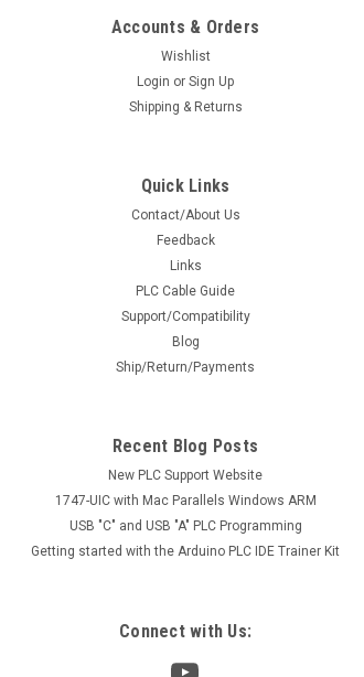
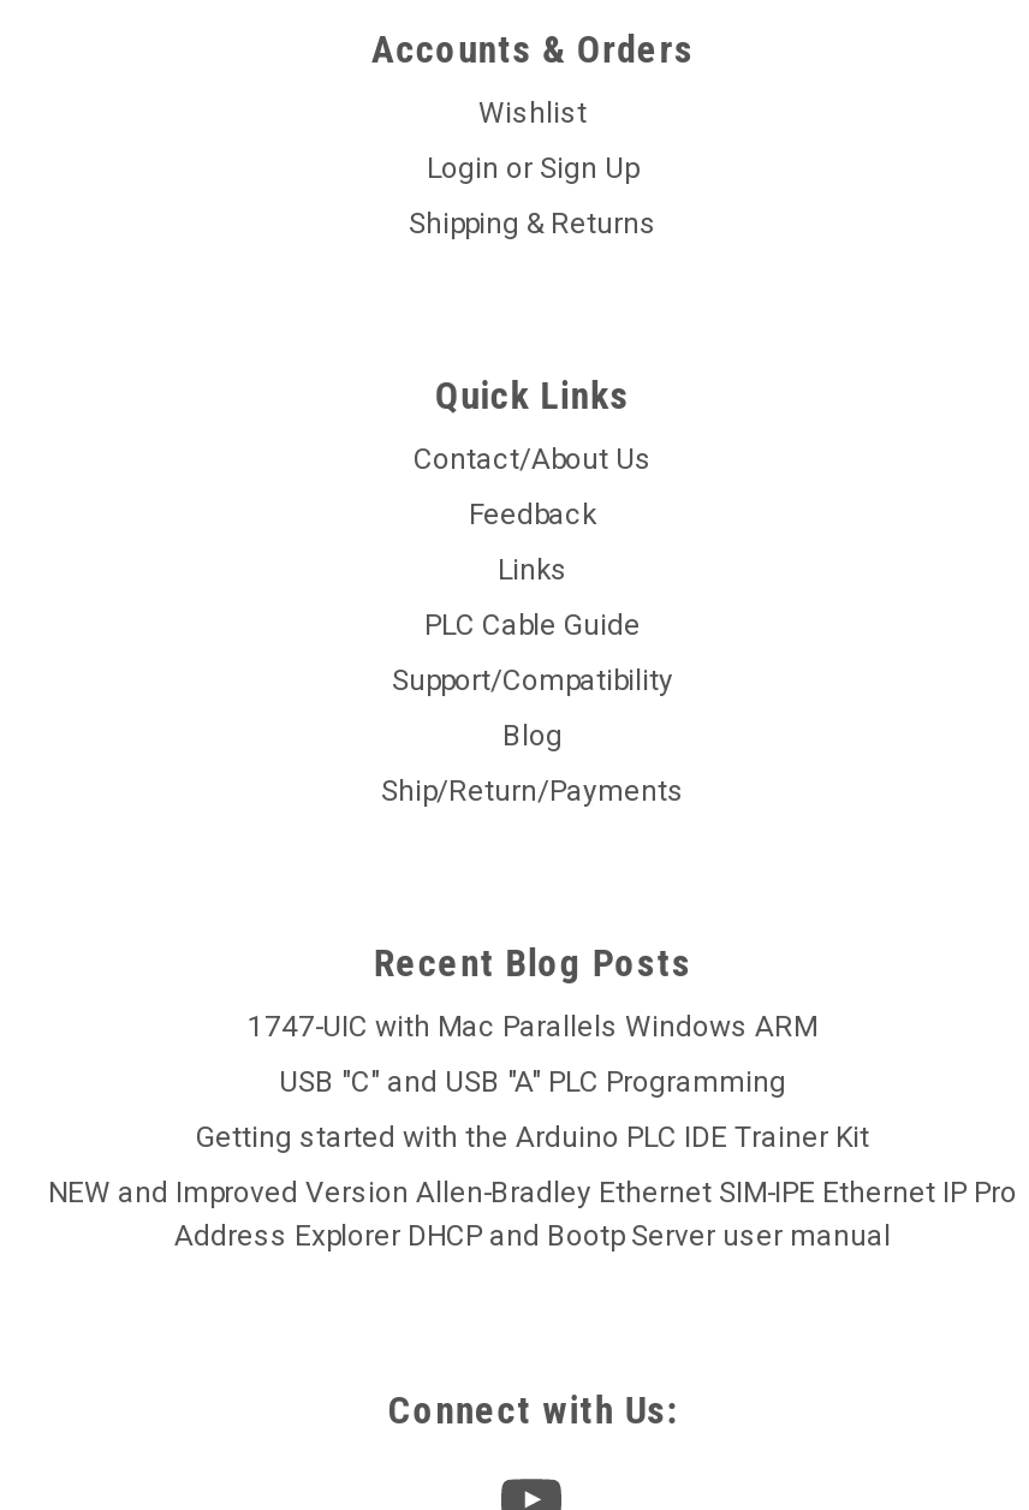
[108,468,263,483] New PLC Support Website -> none
moved [31,493,340,559] -> [196,1011,869,1155]: 1747-UIC with Mac Parallels Windows ARM | USB "C" and USB "A" PLC Programming | Getting started with the Arduino PLC IDE Trainer Kit
none -> [48,1177,1017,1253] NEW and Improved Version Allen-Bradley Ethernet SIM-IPE Ethernet IP Pro | Address Explorer DHCP and Bootp Server user manual

